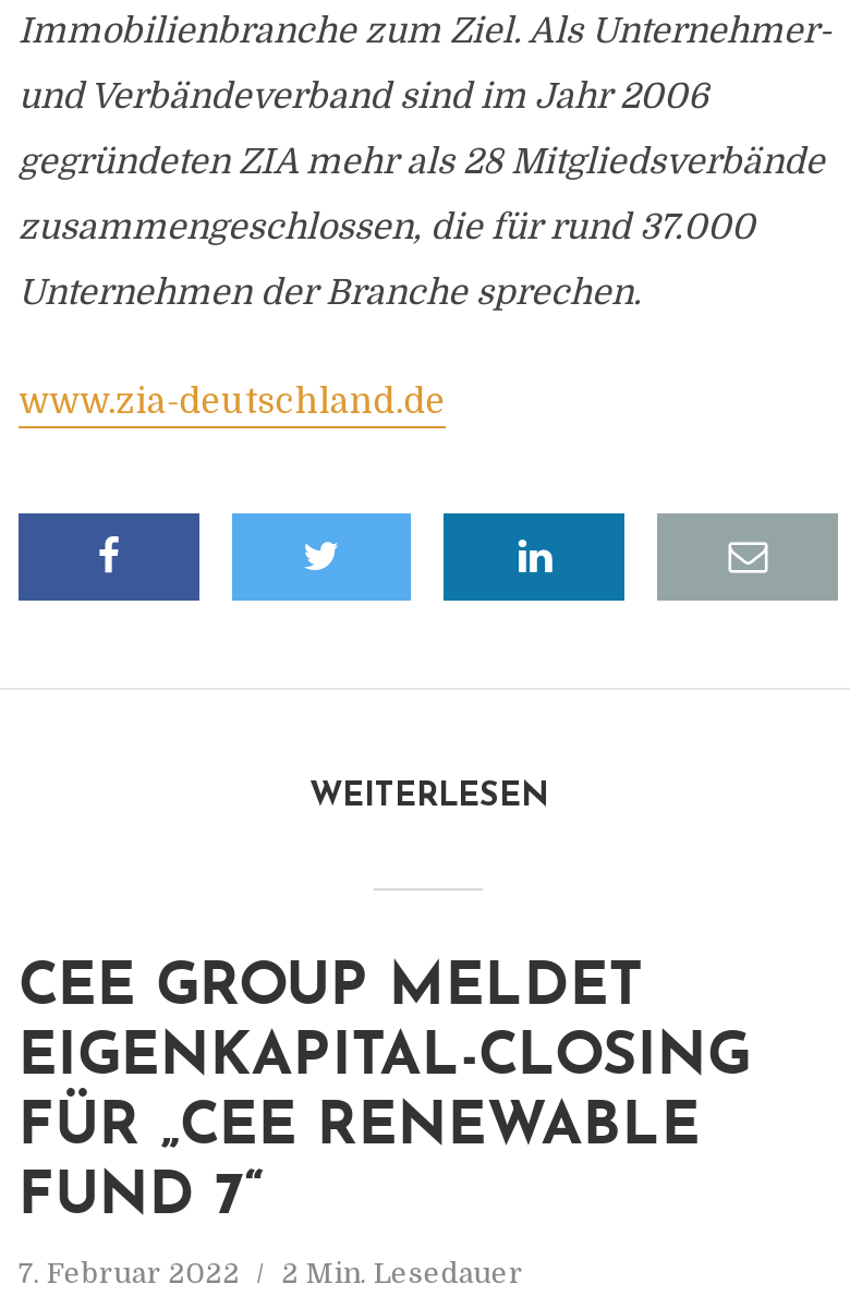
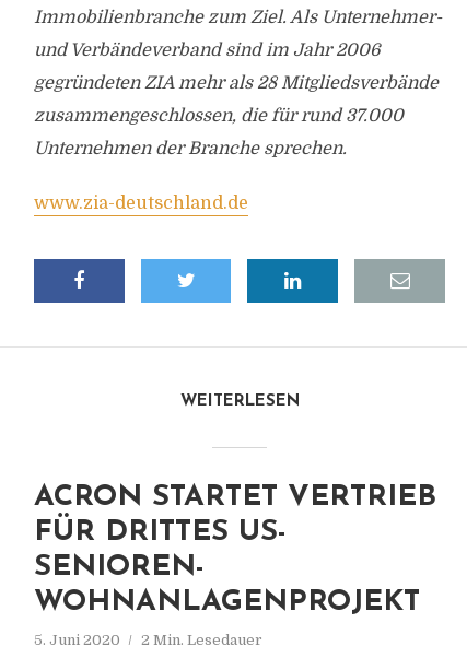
[18,960,750,1228] CEE GROUP MELDET | EIGENKAPITAL-CLOSING | FÜR „CEE RENEWABLE | FUND 7“ -> [34,483,436,618] ACRON STARTET VERTRIEB | FÜR DRITTES US- | SENIOREN- | WOHNANLAGENPROJEKT
[18,1257,524,1289] 7. Februar 2022 2 Min. Lesedauer -> [34,632,262,648] 5. Juni 2020 2 Min. Lesedauer

